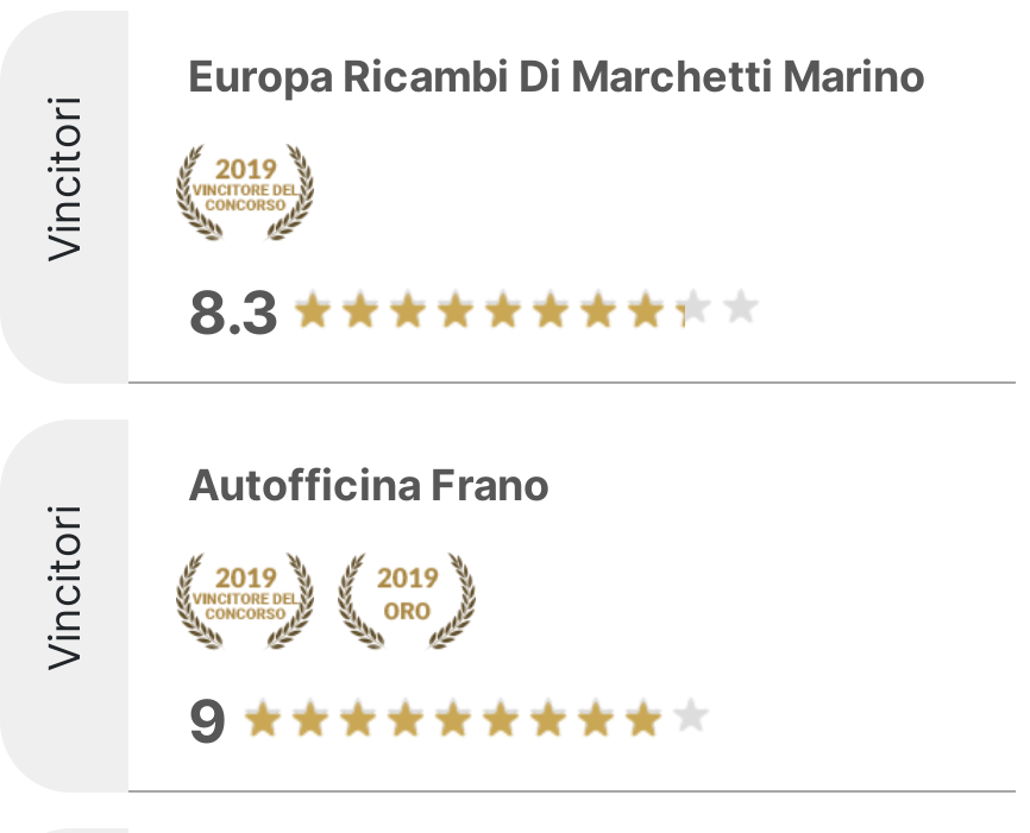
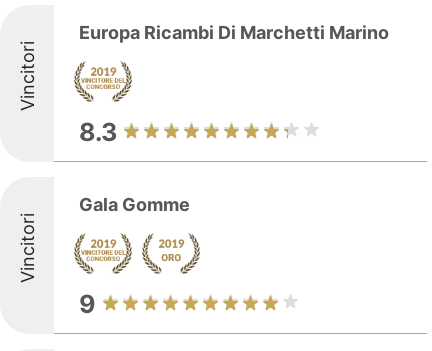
[188,460,549,510] Autofficina Frano -> [79,194,190,215] Gala Gomme

